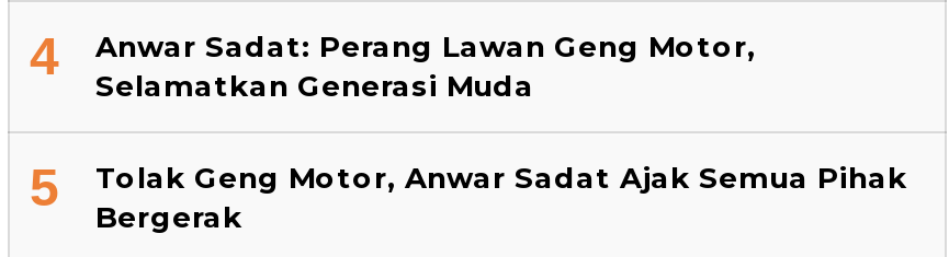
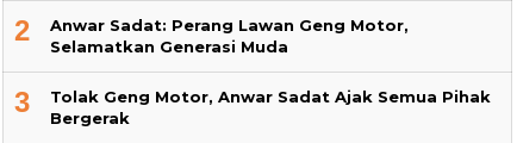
[30,27,756,103] 4 Anwar Sadat: Perang Lawan Geng Motor, Selamatkan Generasi Muda -> [14,15,409,56] 2 Anwar Sadat: Perang Lawan Geng Motor, Selamatkan Generasi Muda
[30,158,907,234] 5 Tolak Geng Motor, Anwar Sadat Ajak Semua Pihak Bergerak -> [14,86,491,128] 3 Tolak Geng Motor, Anwar Sadat Ajak Semua Pihak Bergerak

